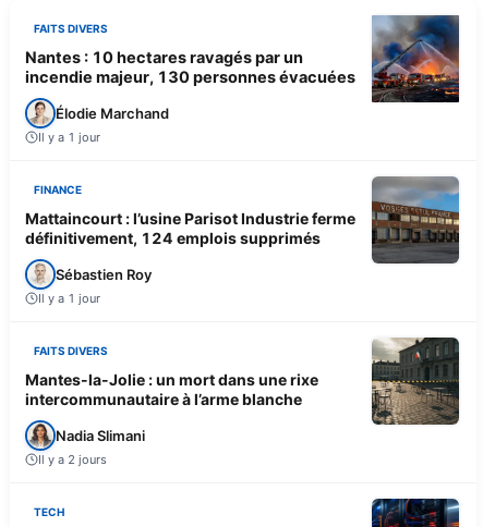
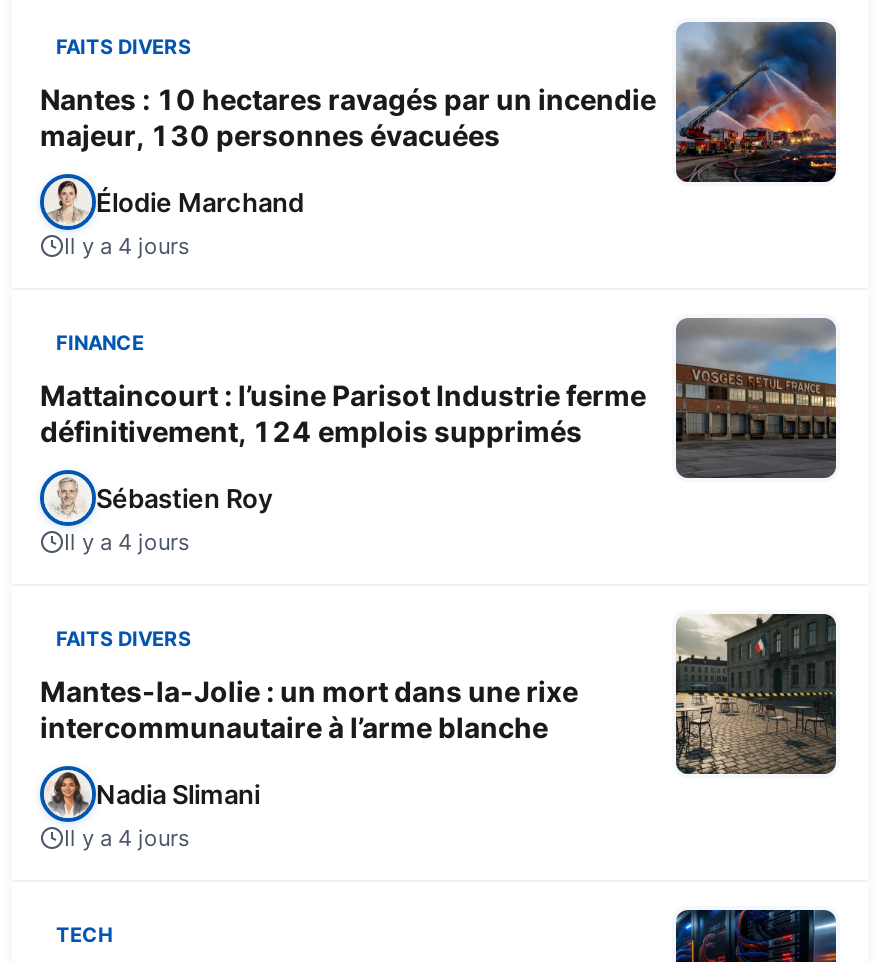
[38,129,100,144] Il y a 1 jour -> [64,231,190,259] Il y a 4 jours
[38,290,100,306] Il y a 1 jour -> [64,527,190,555] Il y a 4 jours
[38,451,107,467] Il y a 2 jours -> [64,823,190,851] Il y a 4 jours

